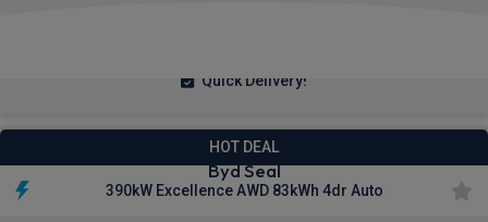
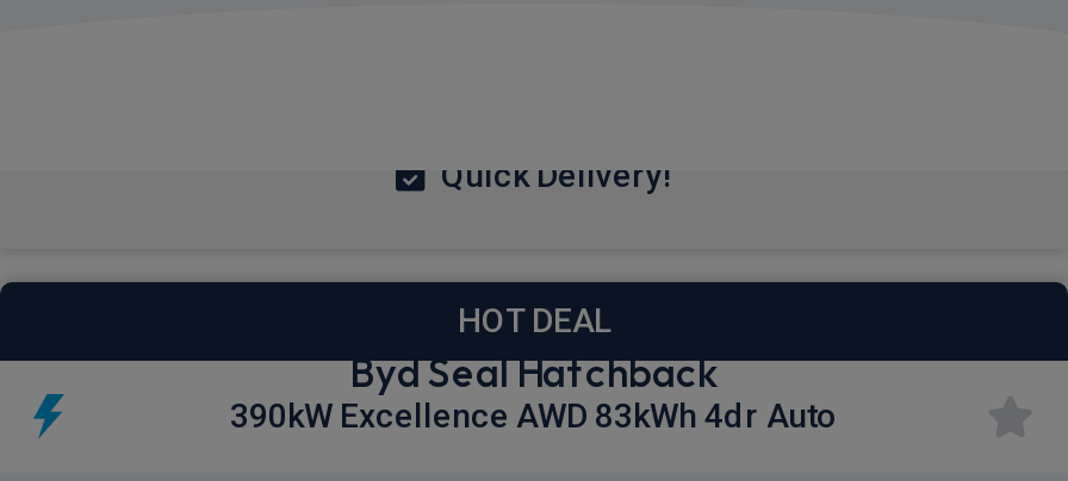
[208,159,280,182] Byd Seal -> [349,347,719,397] Byd Seal Hatchback

